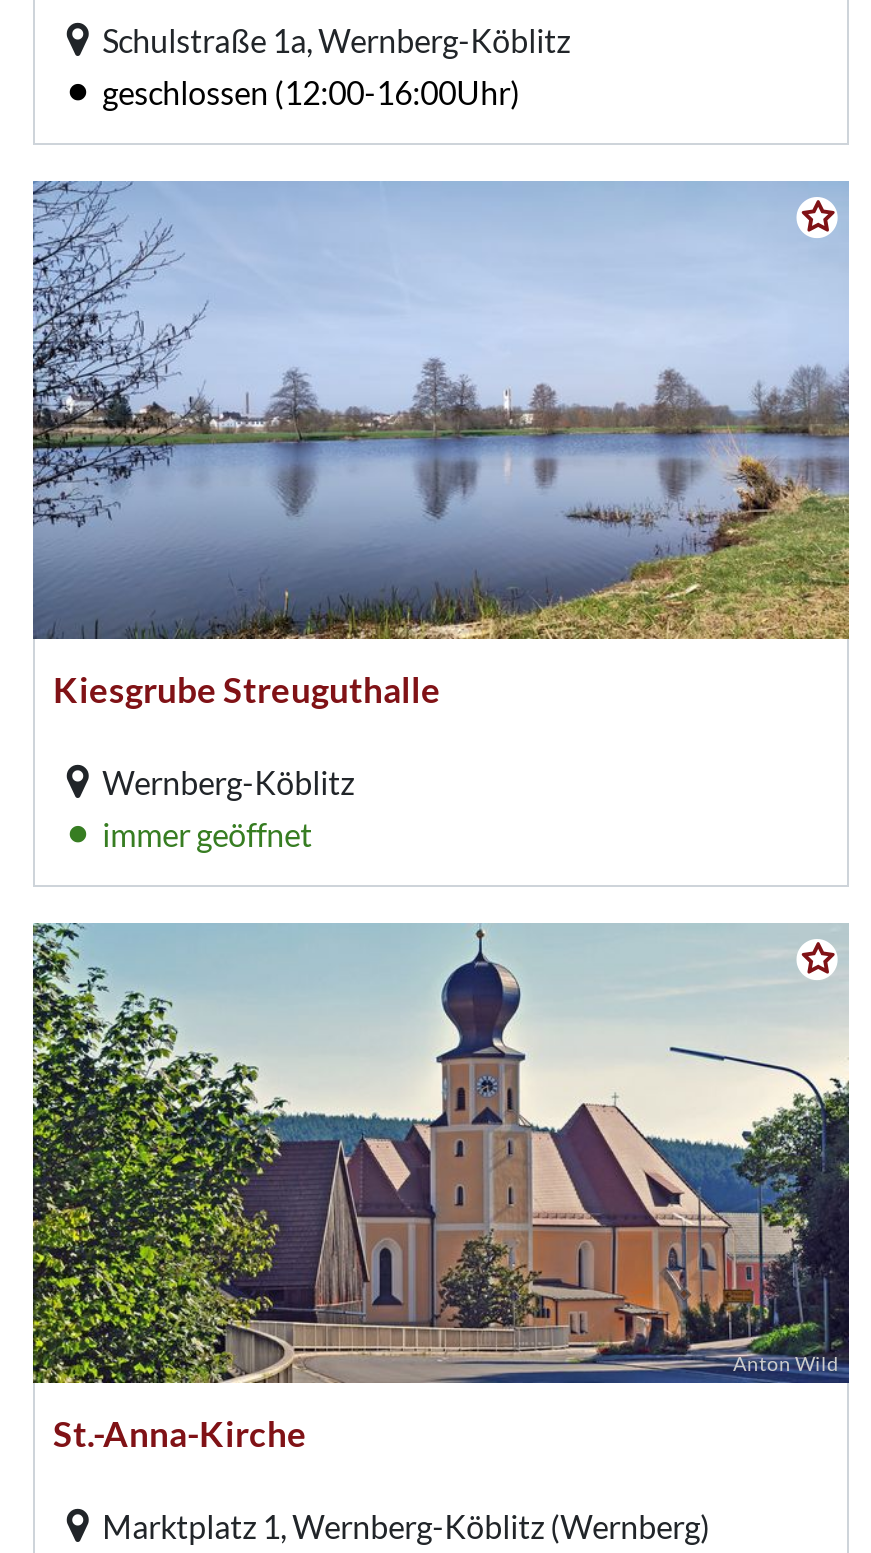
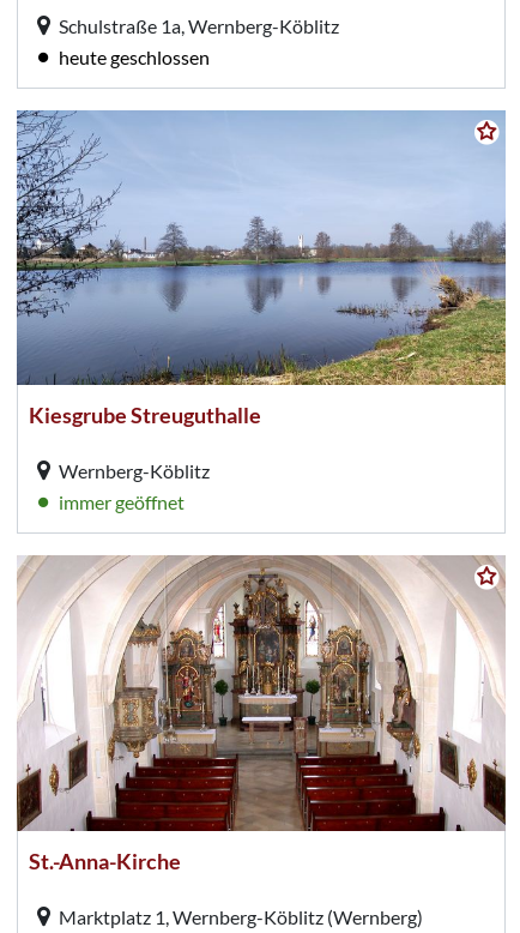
[102,72,520,110] geschlossen (12:00-16:00Uhr) -> [58,45,209,68] heute geschlossen
[31,923,851,1385] [image] -> [17,555,507,832] [image]
[733,1350,839,1374] Anton Wild -> none

